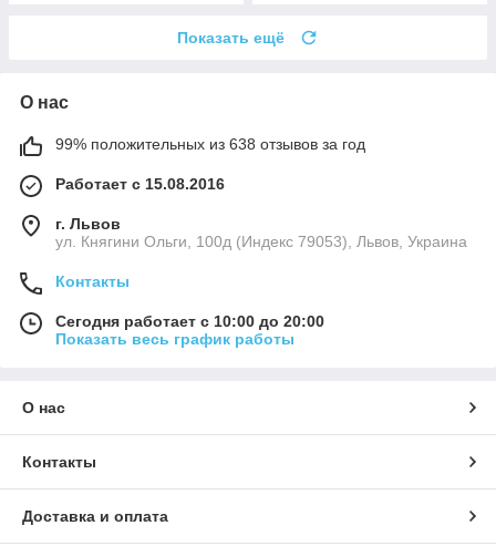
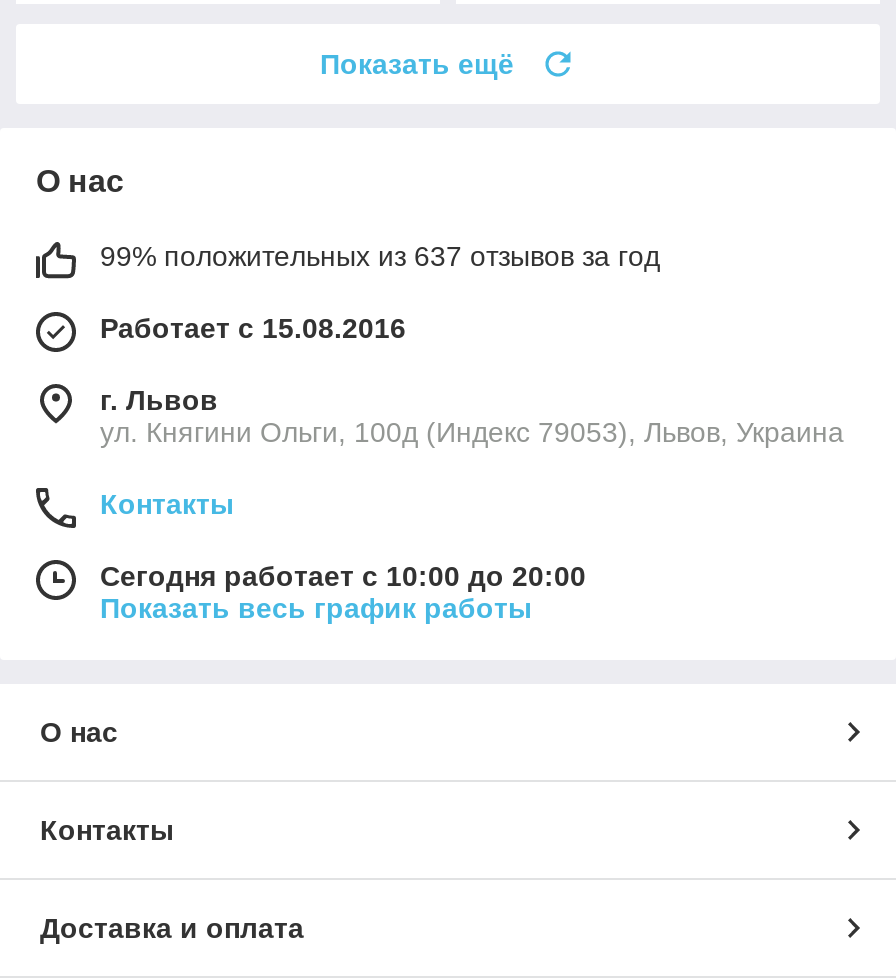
[55,136,365,153] 99% положительных из 638 отзывов за год -> [100,241,660,273] 99% положительных из 637 отзывов за год

